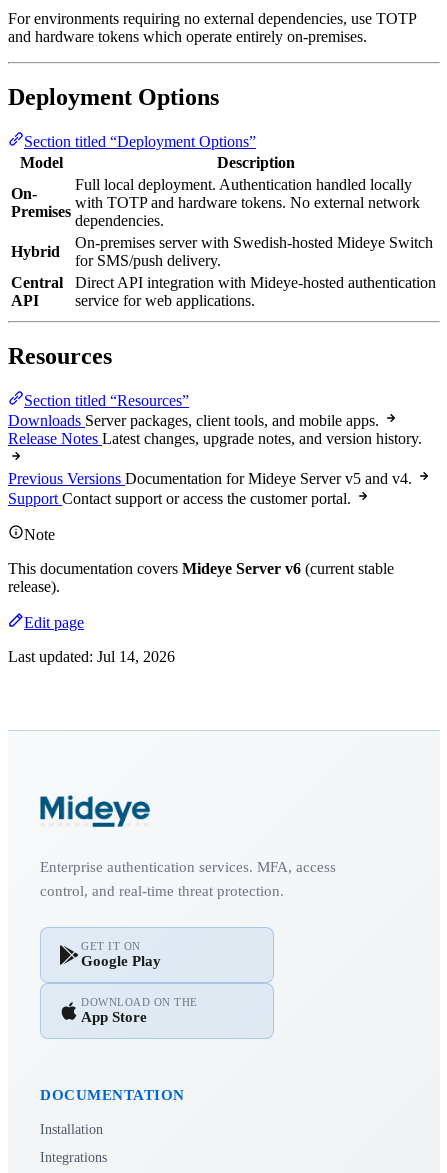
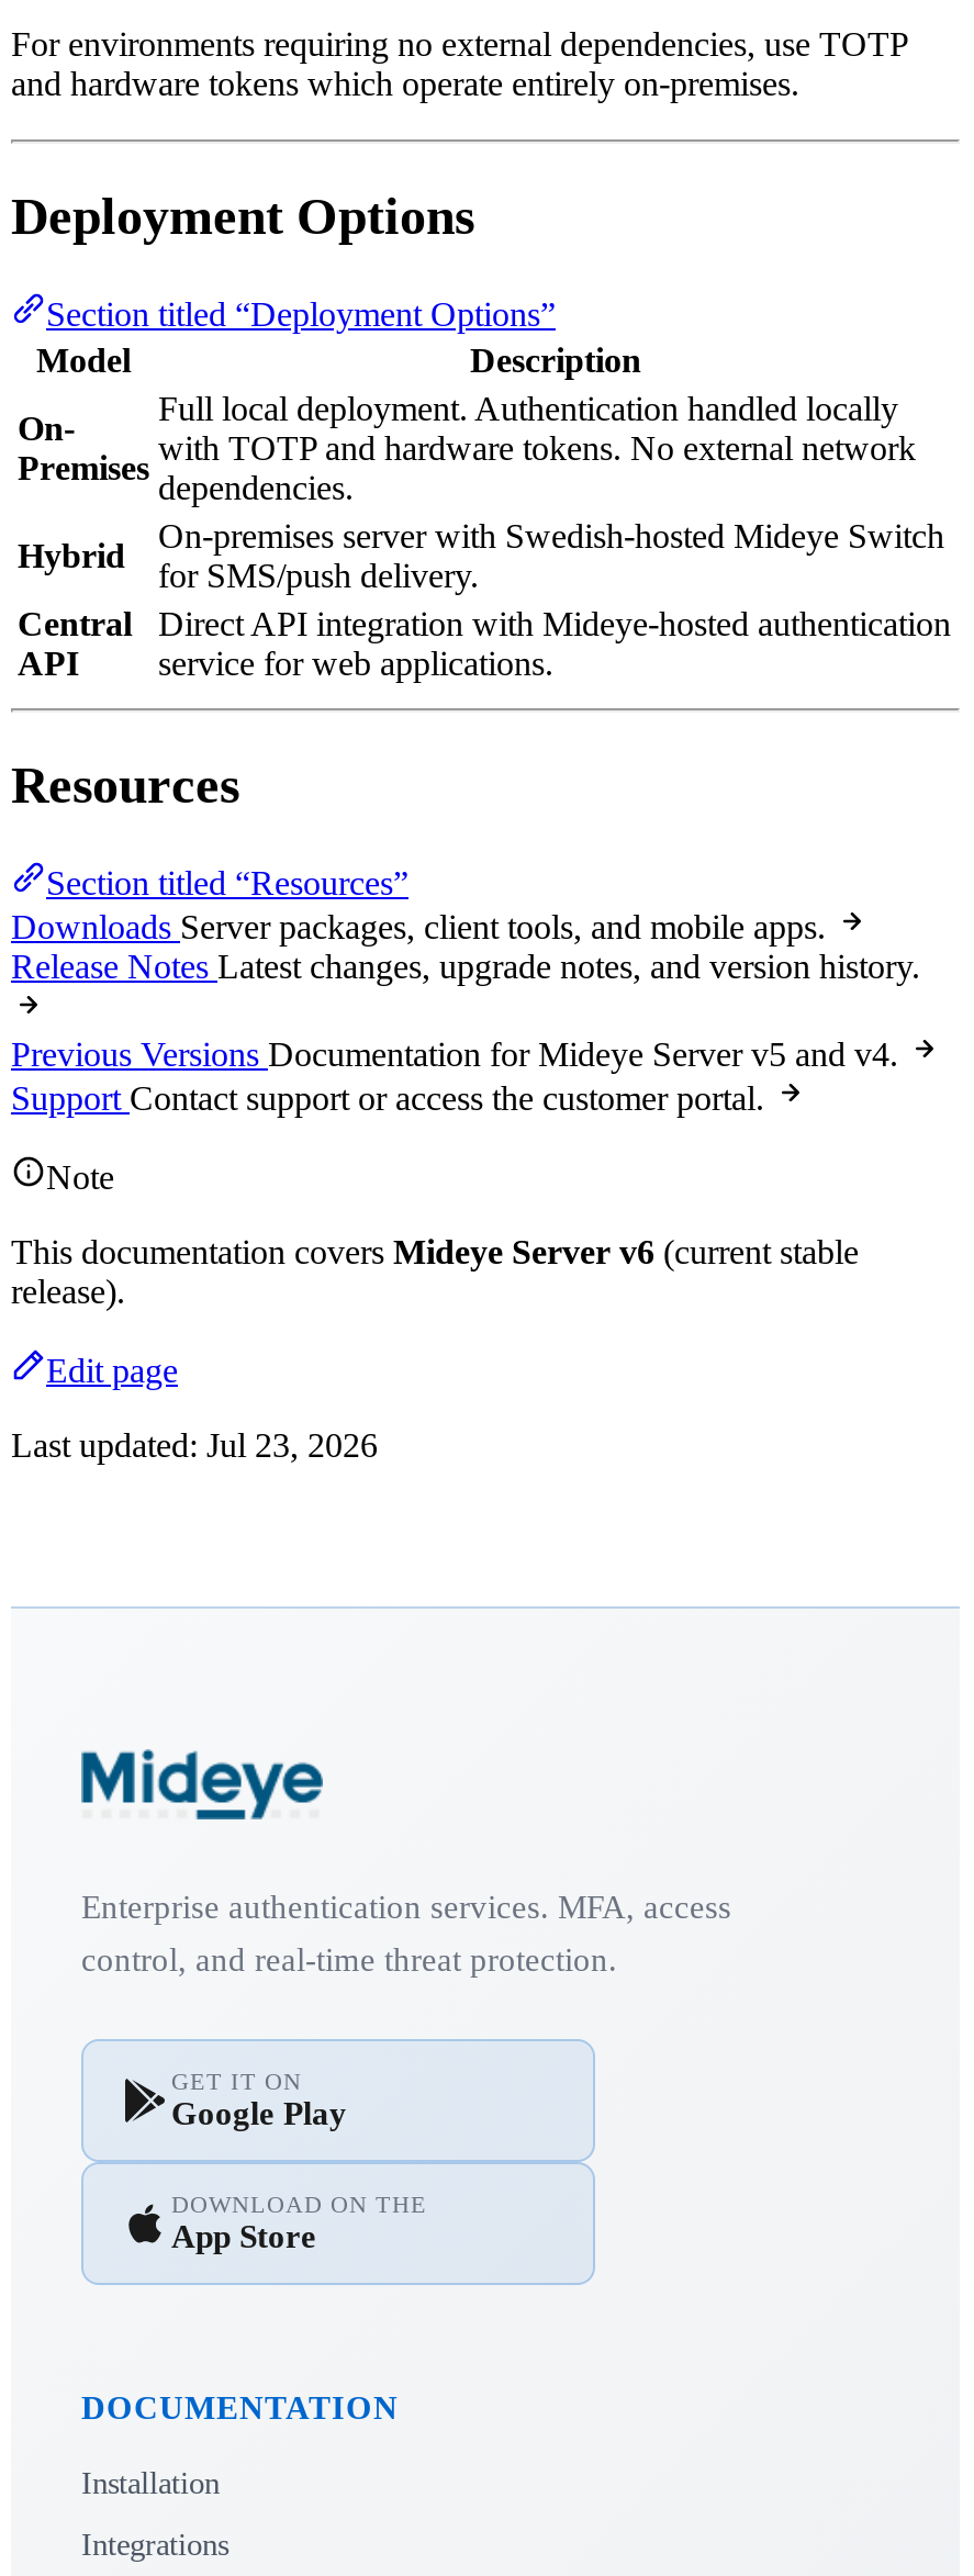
[8,648,175,665] Last updated: Jul 14, 2026 -> [11,1425,378,1463] Last updated: Jul 23, 2026

